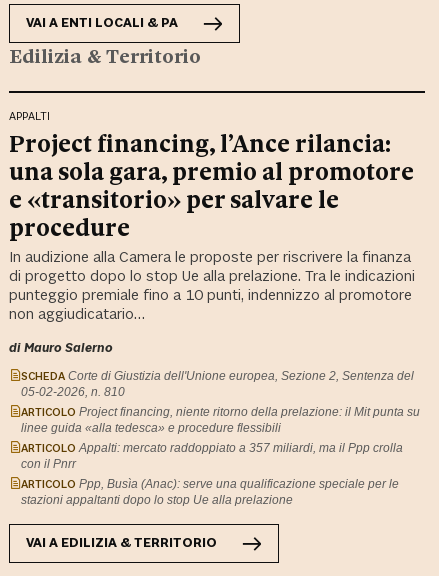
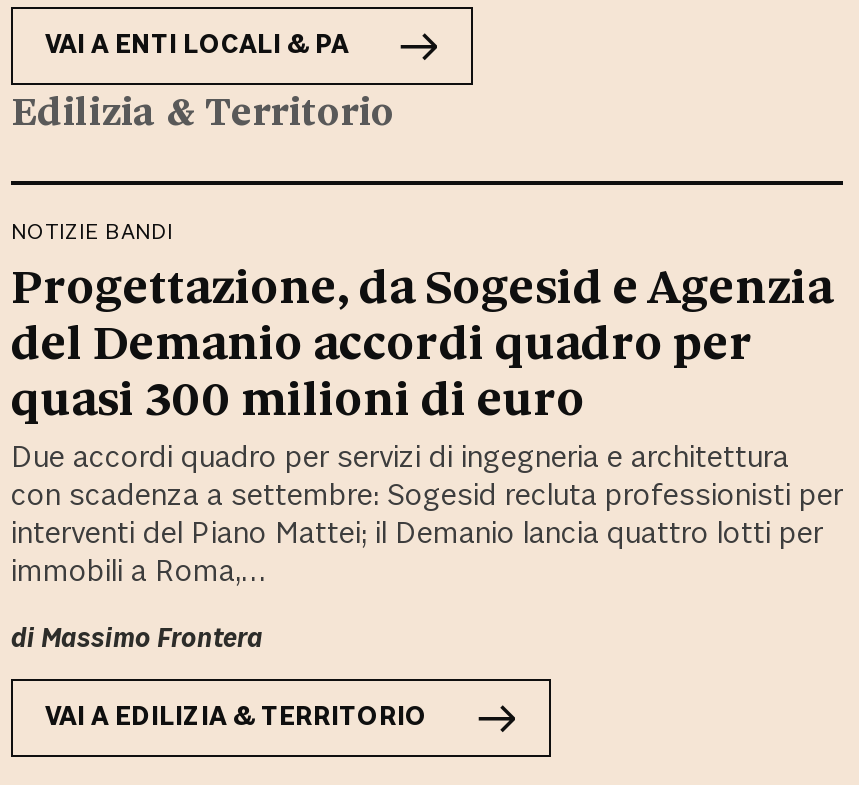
[9,109,420,507] APPALTI | Project financing, l’Ance rilancia: | una sola gara, premio al promotore | e «transitorio» per salvare le | procedure | In audizione alla Camera le proposte per riscrivere la finanza | di progetto dopo lo stop Ue alla prelazione. Tra le indicazioni | punteggio premiale fino a 10 punti, indennizzo al promotore | non aggiudicatario… | di Mauro Salerno | SCHEDA Corte di Giustizia dell'Unione europea, Sezione 2, Sentenza del | 05-02-2026, n. 810 | ARTICOLO Project financing, niente ritorno della prelazione: il Mit punta su | linee guida «alla tedesca» e procedure flessibili | ARTICOLO Appalti: mercato raddoppiato a 357 miliardi, ma il Ppp crolla | con il Pnrr | ARTICOLO Ppp, Busìa (Anac): serve una qualificazione speciale per le | stazioni appaltanti dopo lo stop Ue alla prelazione -> [11,216,843,655] NOTIZIE BANDI | Progettazione, da Sogesid e Agenzia | del Demanio accordi quadro per | quasi 300 milioni di euro | Due accordi quadro per servizi di ingegneria e architettura | con scadenza a settembre: Sogesid recluta professionisti per | interventi del Piano Mattei; il Demanio lancia quattro lotti per | immobili a Roma,… | di Massimo Frontera

